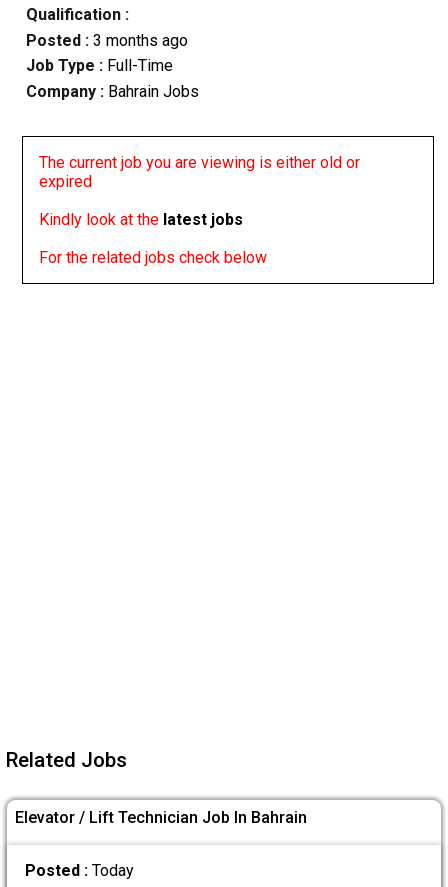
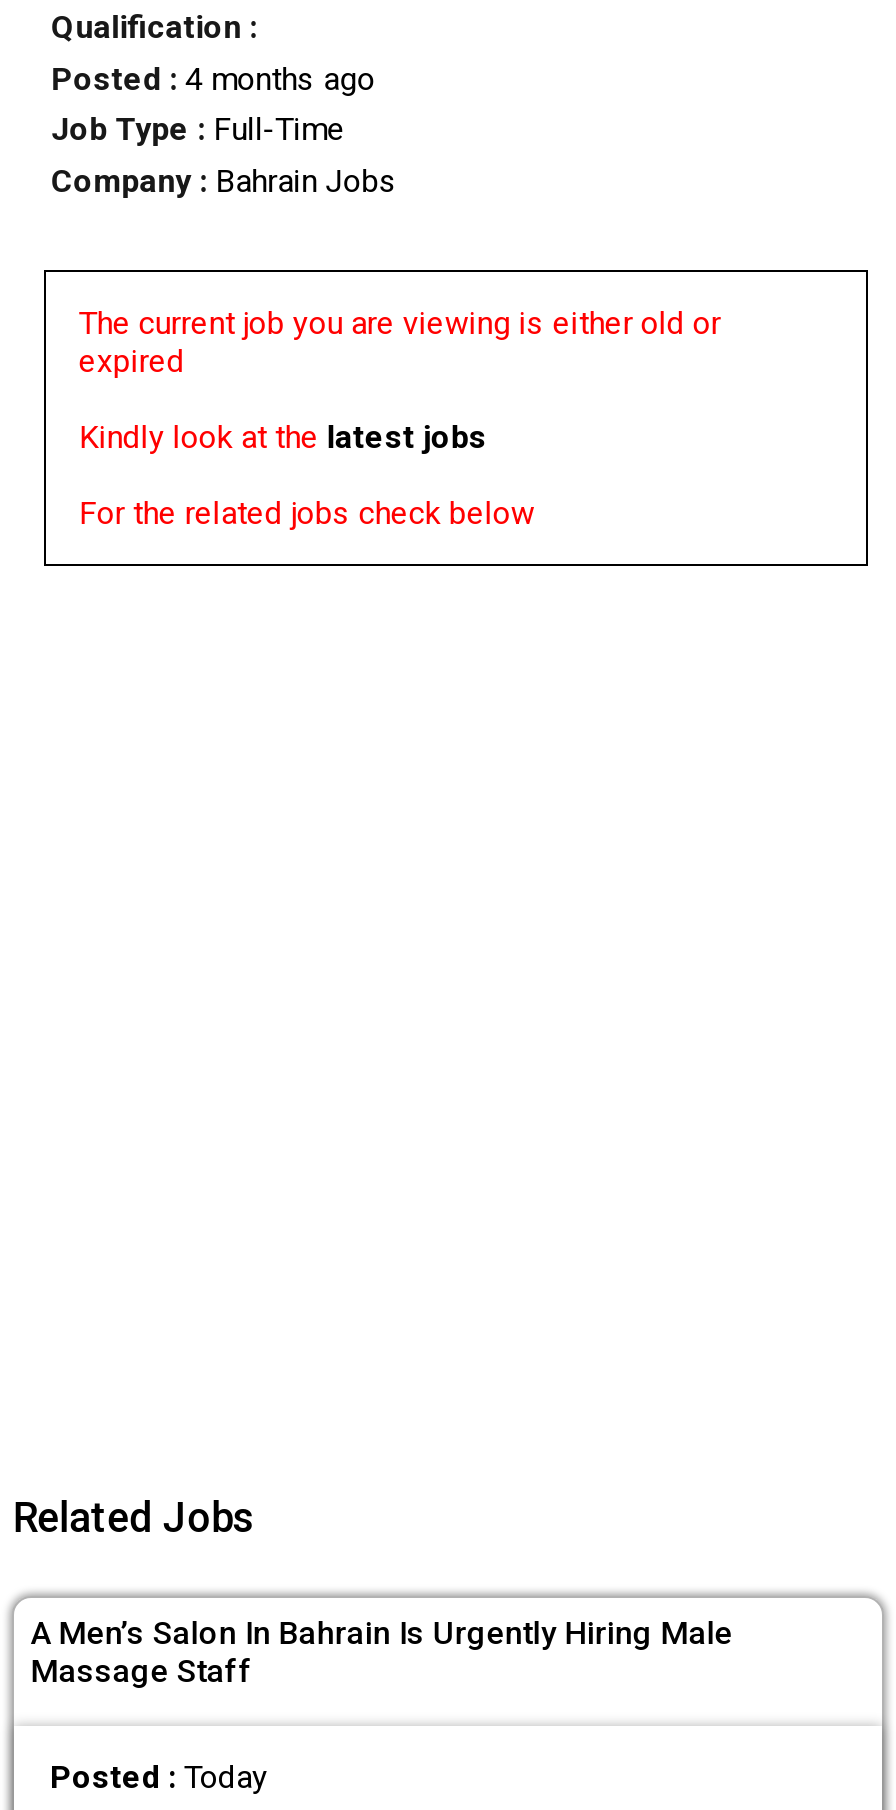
[26,31,188,50] Posted : 3 months ago -> [51,60,375,98] Posted : 4 months ago
[15,808,307,827] Elevator / Lift Technician Job In Bahrain -> [31,1614,733,1690] A Men’s Salon In Bahrain Is Urgently Hiring Male | Massage Staff

